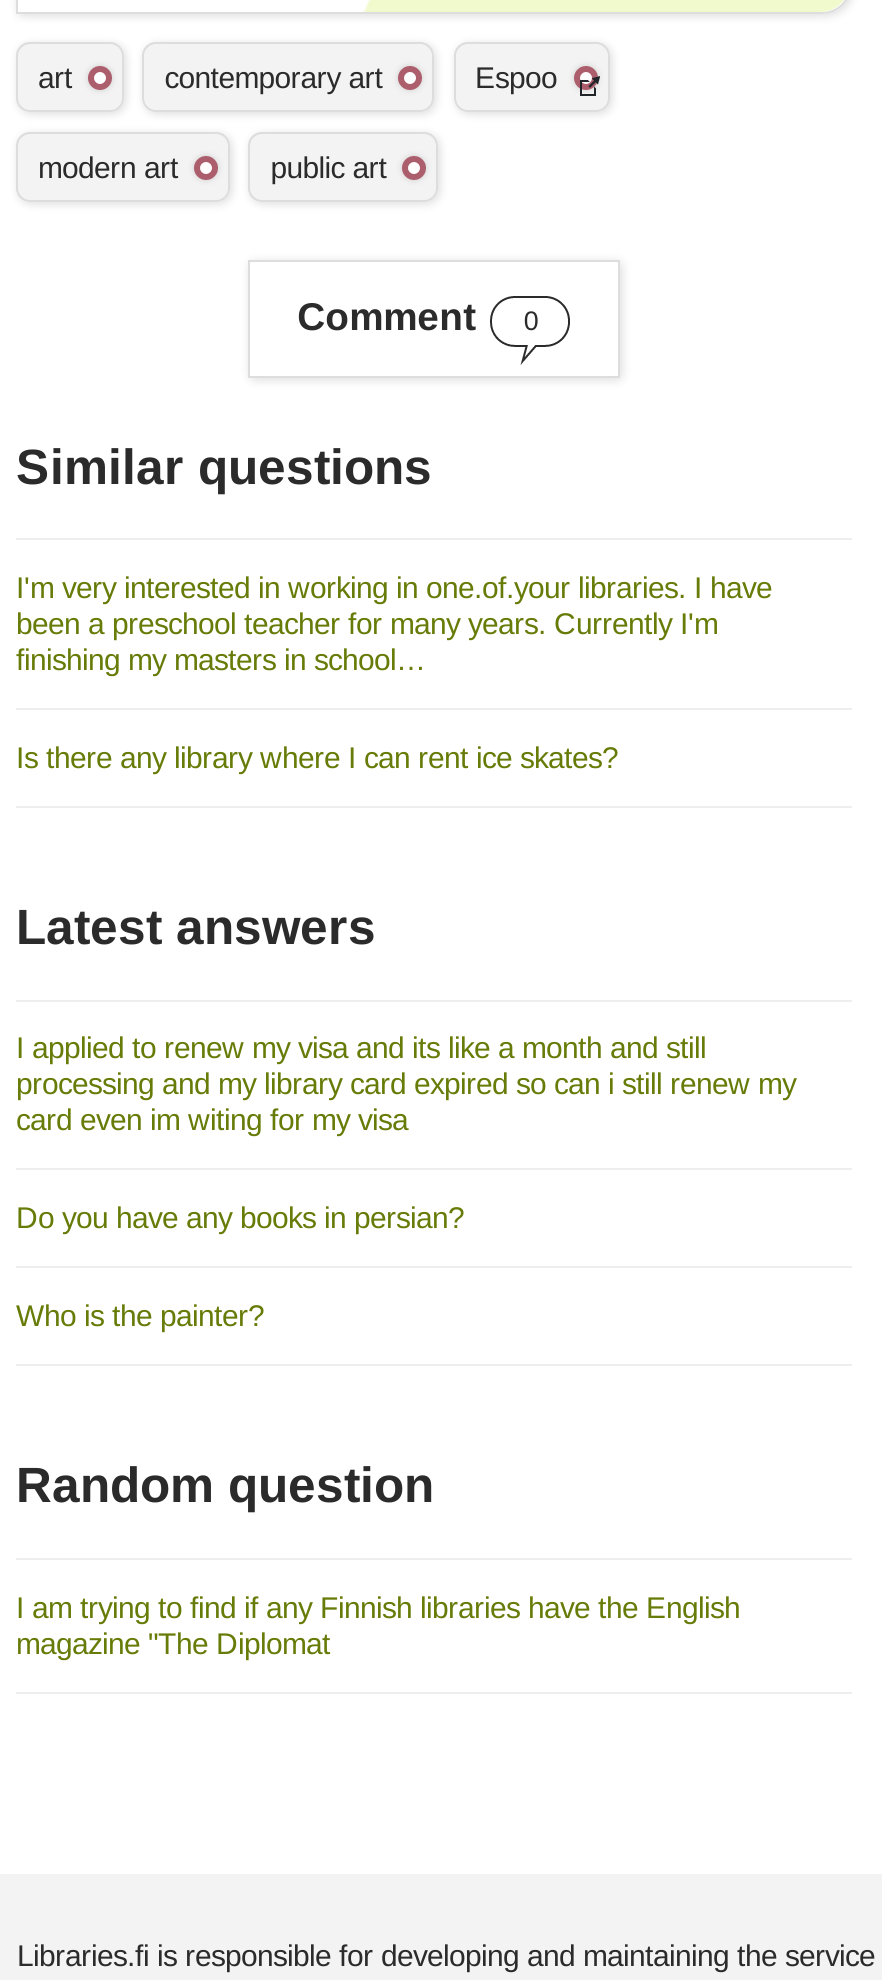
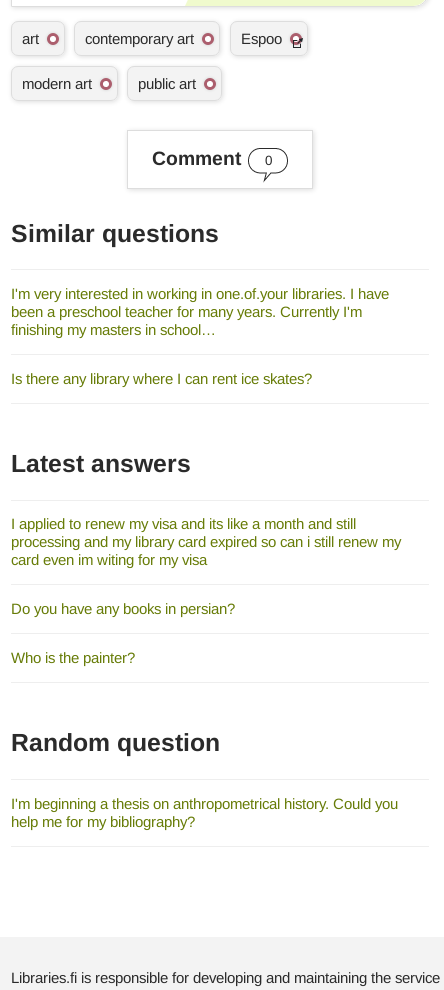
[16,1590,740,1660] I am trying to find if any Finnish libraries have the English | magazine "The Diplomat -> [11,795,398,830] I'm beginning a thesis on anthropometrical history. Could you | help me for my bibliography?

